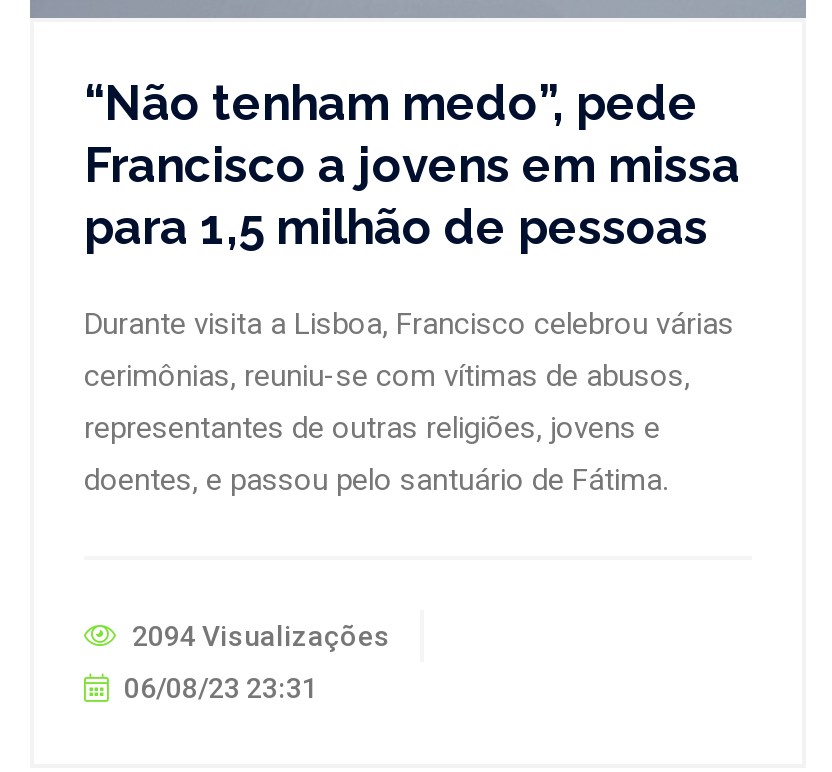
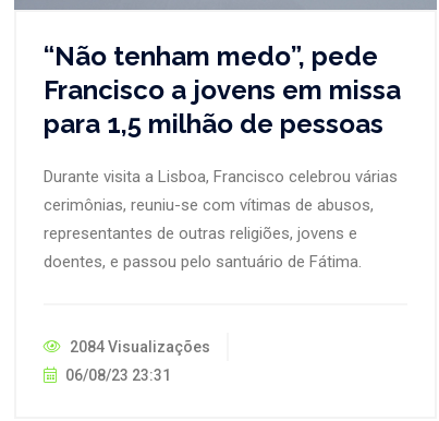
[126,619,390,651] 2094 Visualizações -> [66,338,210,355] 2084 Visualizações

